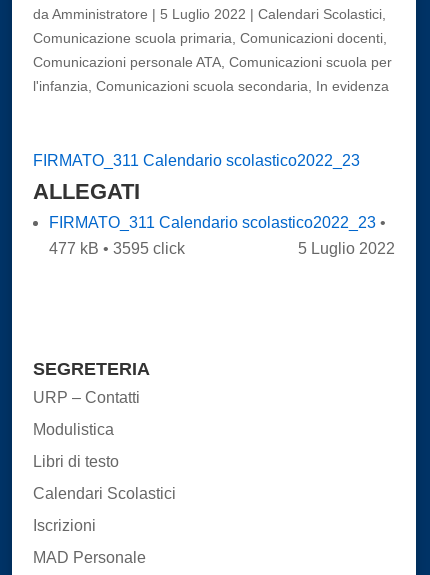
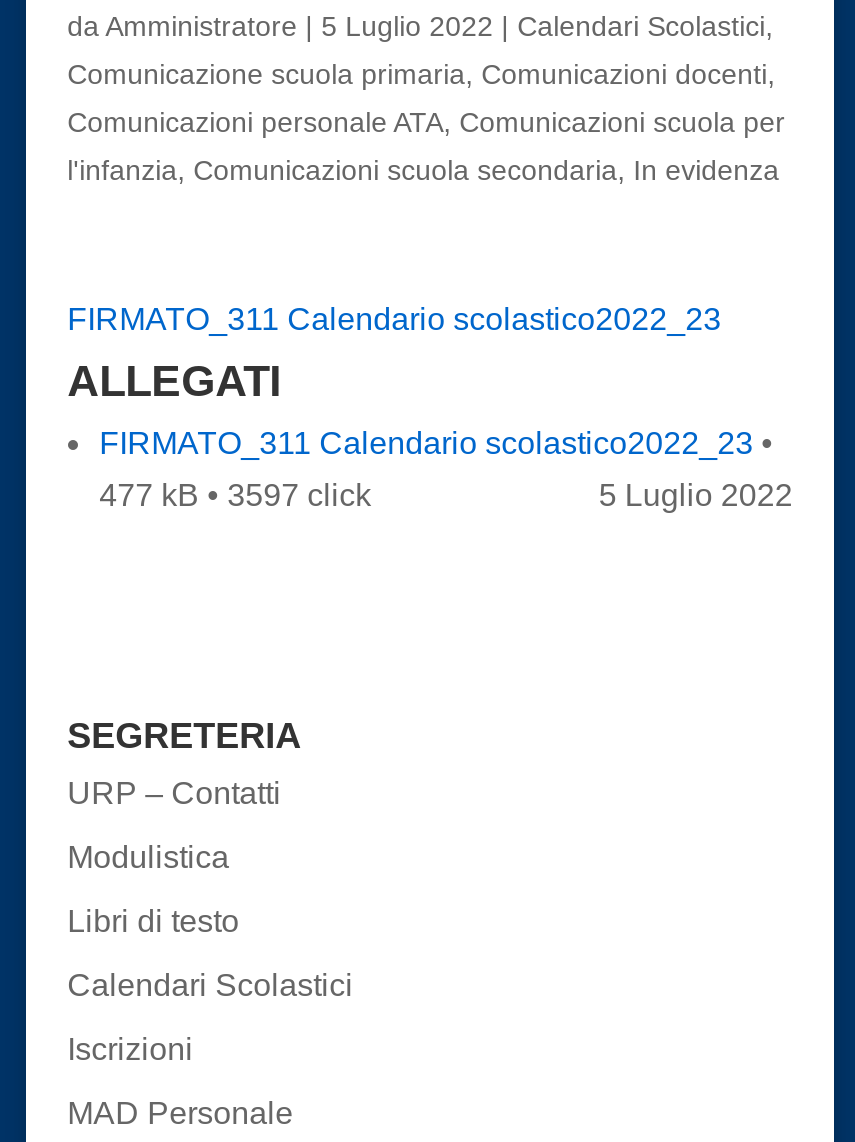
[49,240,185,257] 477 kB • 3595 click -> [99,478,371,512] 477 kB • 3597 click

